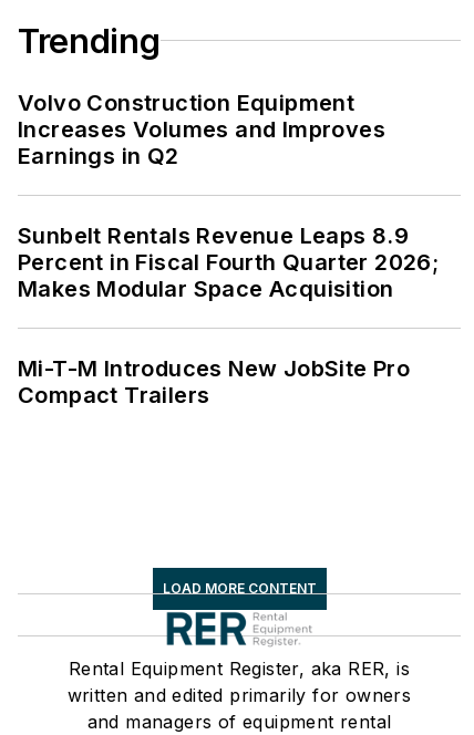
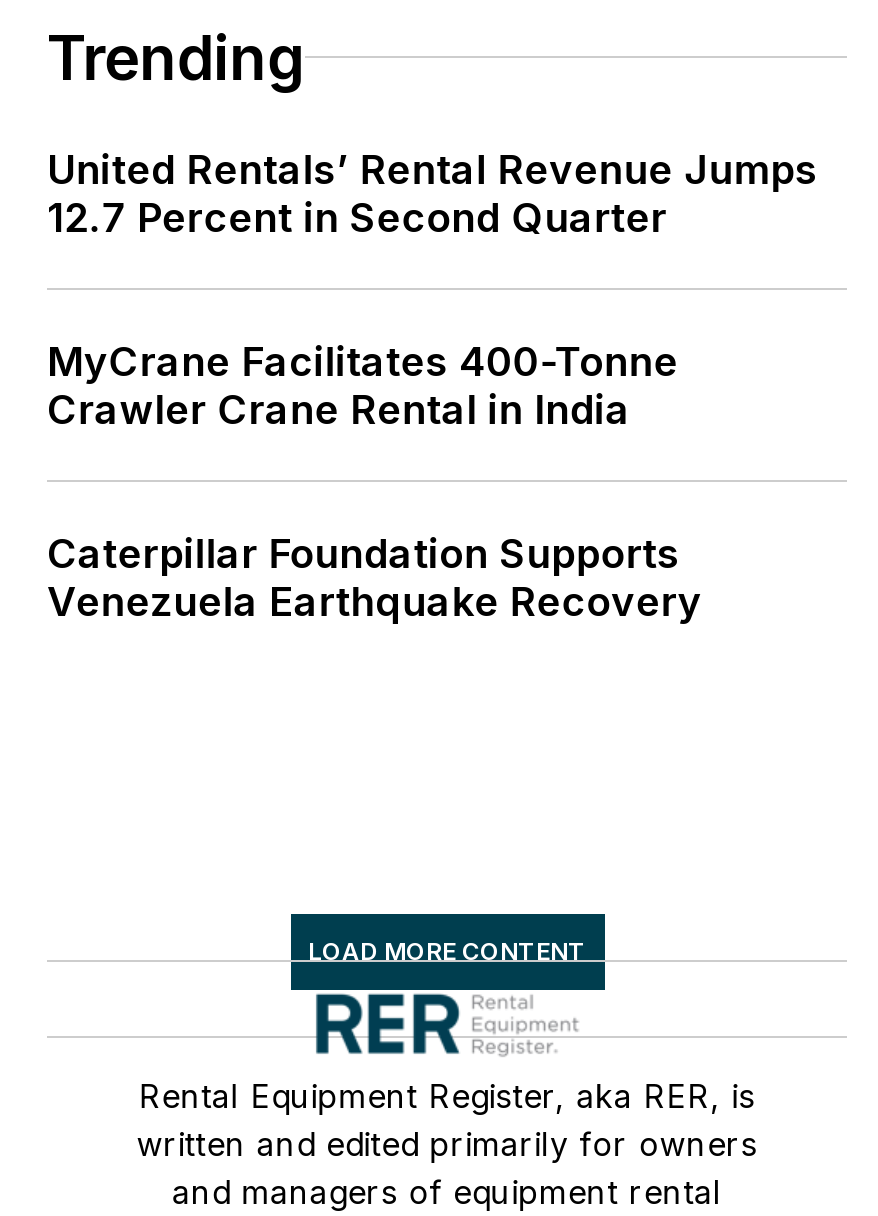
[18,90,385,169] Volvo Construction Equipment | Increases Volumes and Improves | Earnings in Q2 -> [47,146,818,242] United Rentals’ Rental Revenue Jumps | 12.7 Percent in Second Quarter
[18,222,439,302] Sunbelt Rentals Revenue Leaps 8.9 | Percent in Fiscal Fourth Quarter 2026; | Makes Modular Space Acquisition -> [47,338,682,434] MyCrane Facilitates 400-Tonne | Crawler Crane Rental in India
[18,355,412,408] Mi-T-M Introduces New JobSite Pro | Compact Trailers -> [47,530,702,626] Caterpillar Foundation Supports | Venezuela Earthquake Recovery

